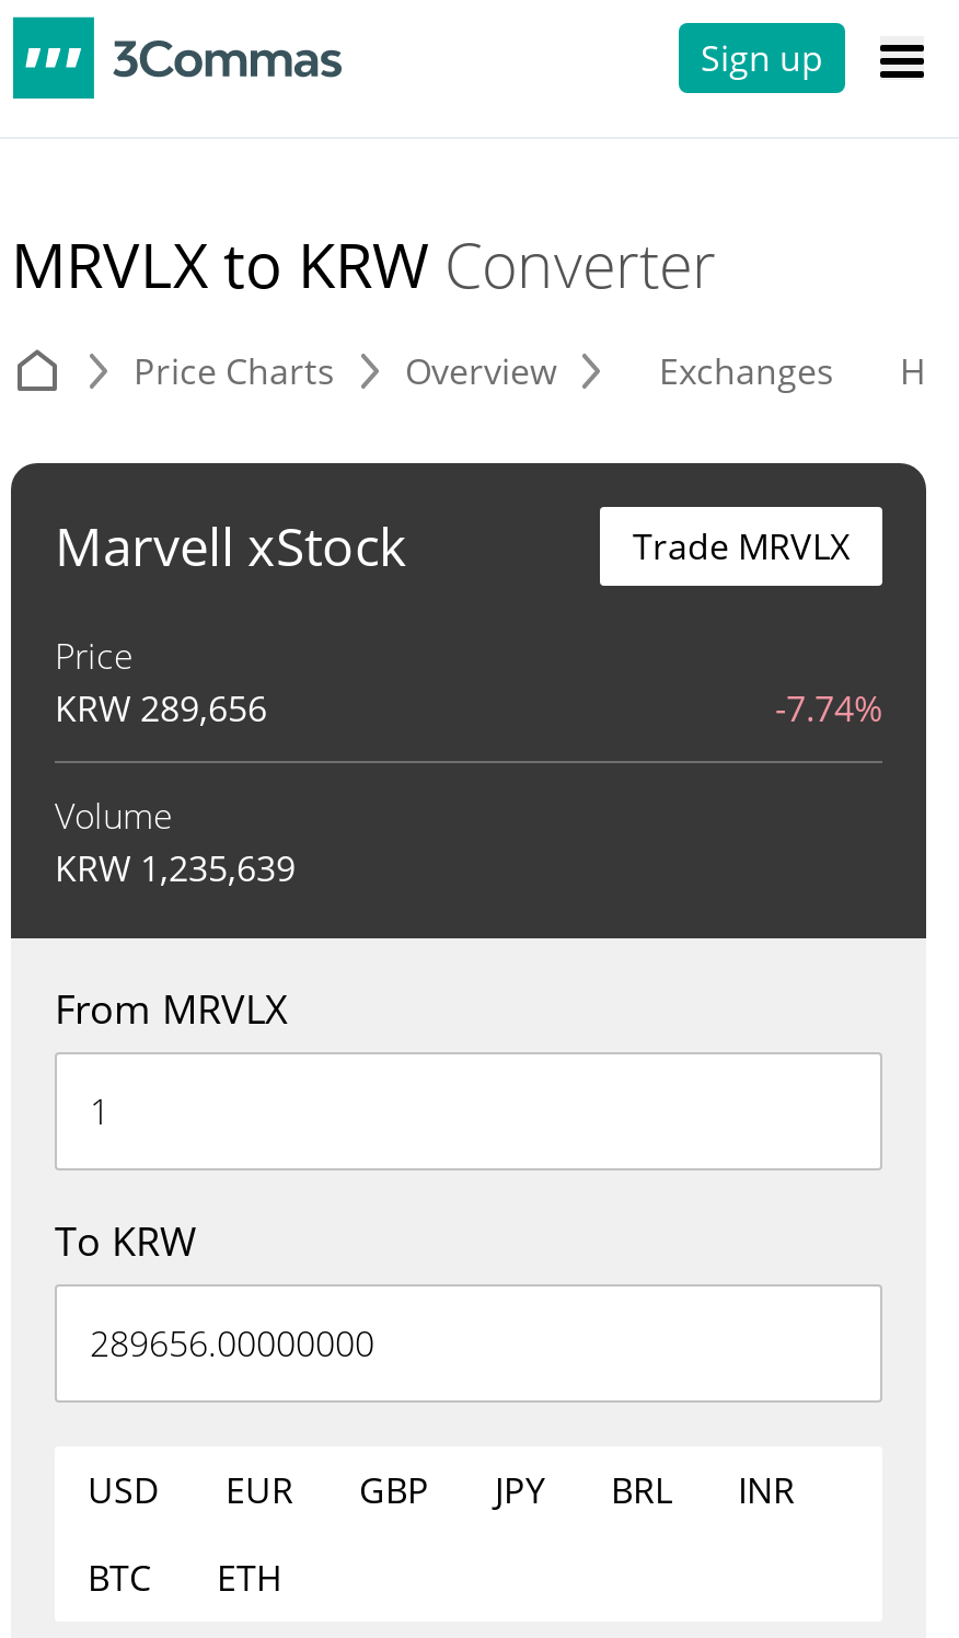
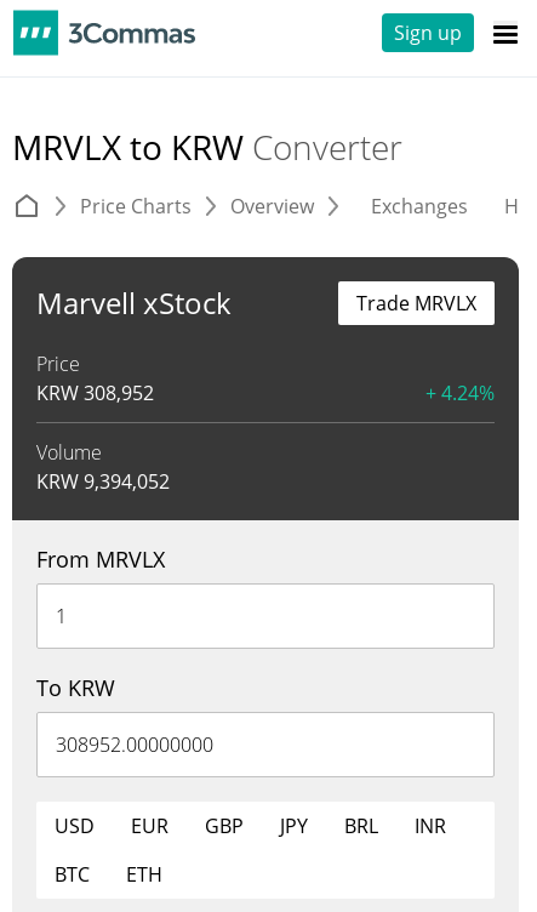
[55,684,882,733] KRW 289,656 | -7.74% -> [36,380,495,406] KRW 308,952 | + 4.24%
[55,844,296,892] KRW 1,235,639 -> [36,468,170,495] KRW 9,394,052

